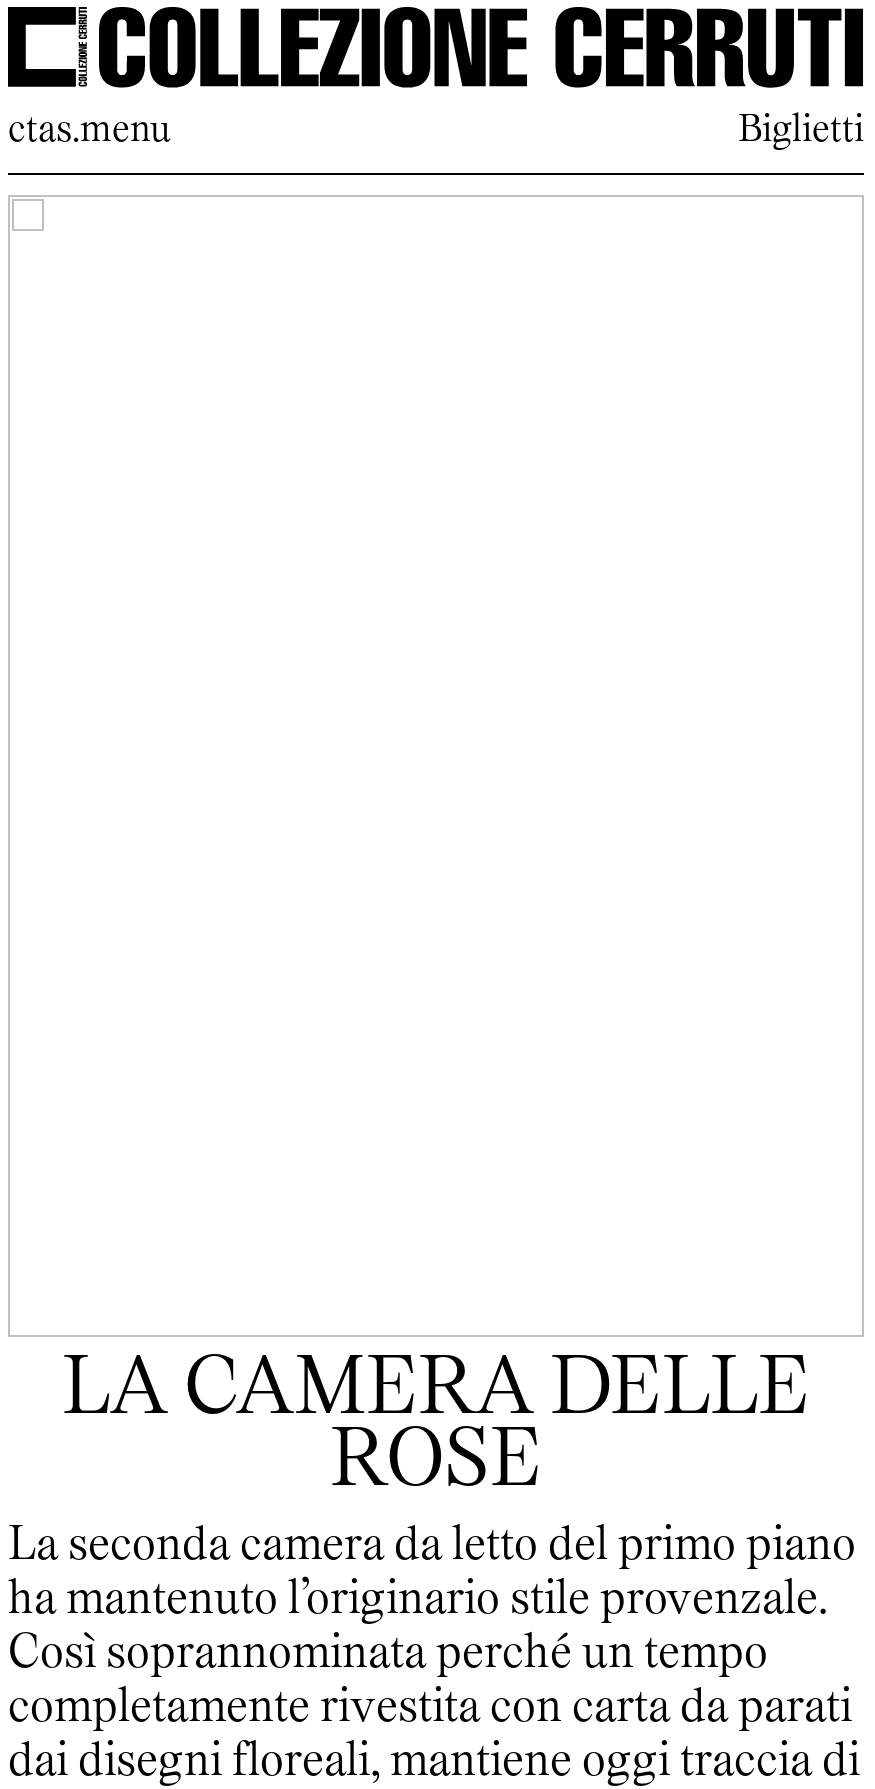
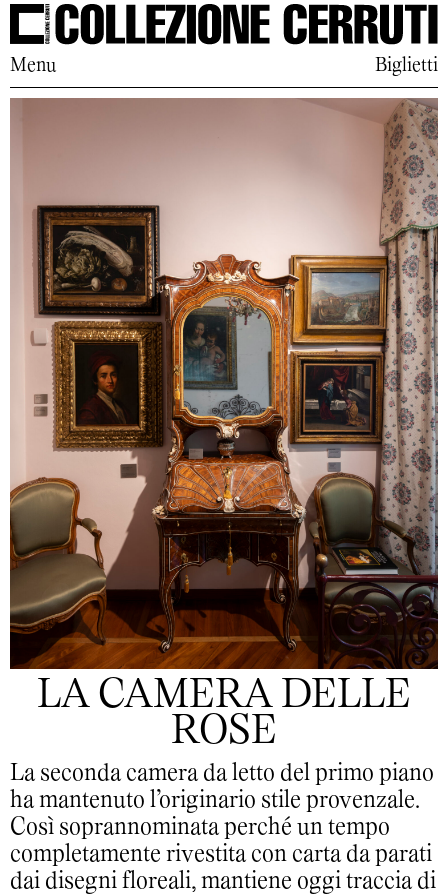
[8,113,170,149] ctas.menu -> [10,57,56,75] Menu
none -> [9,98,439,670] [image]

